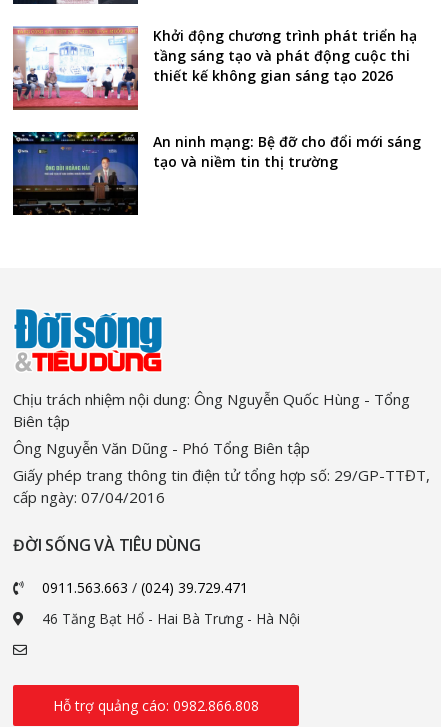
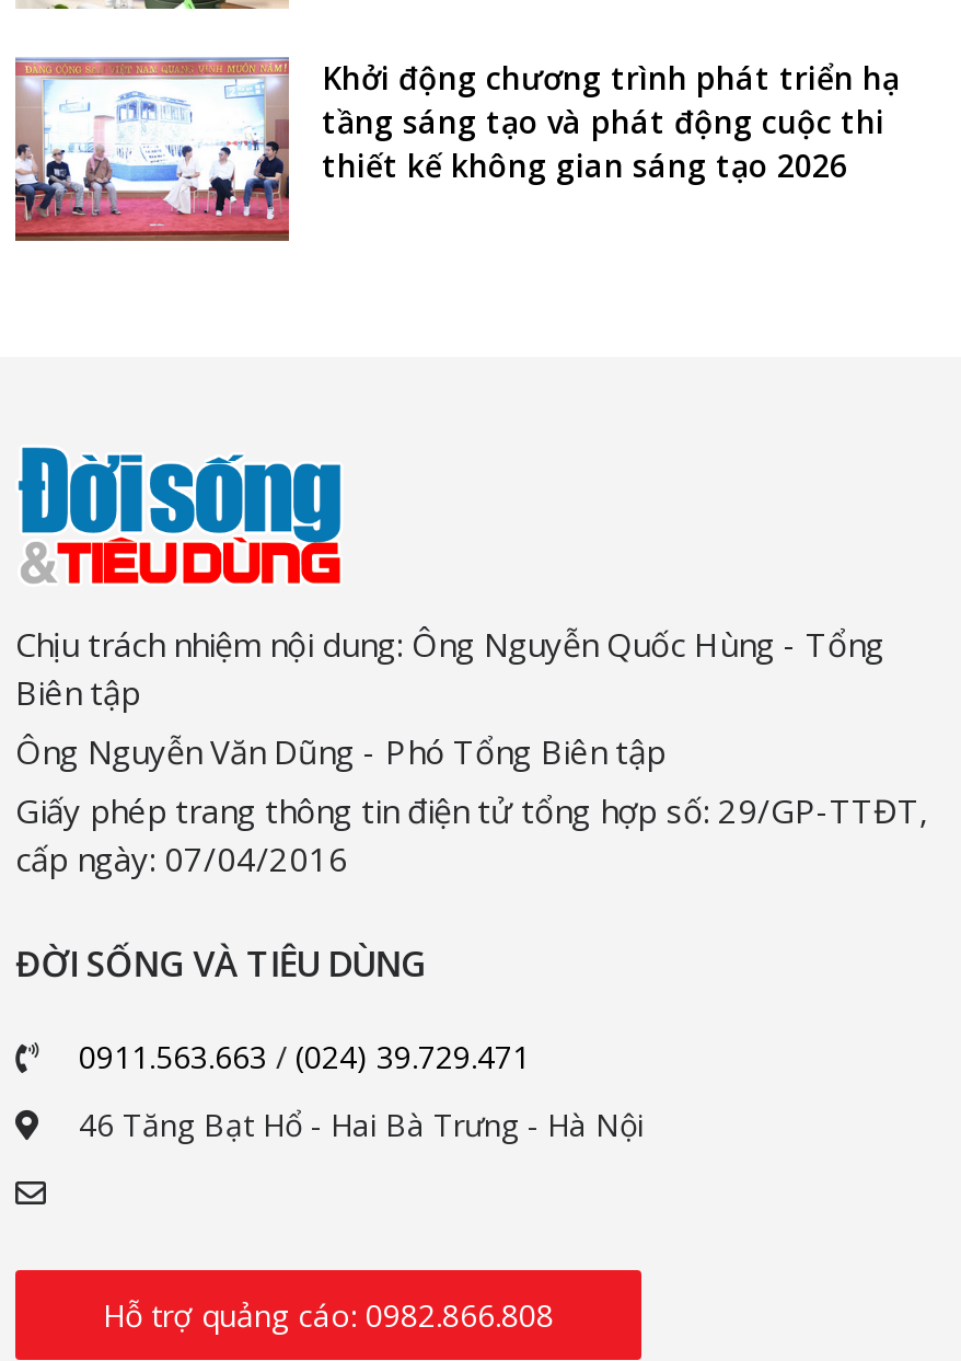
[12,131,421,216] [image] | An ninh mạng: Bệ đỡ cho đổi mới sáng | tạo và niềm tin thị trường -> none

